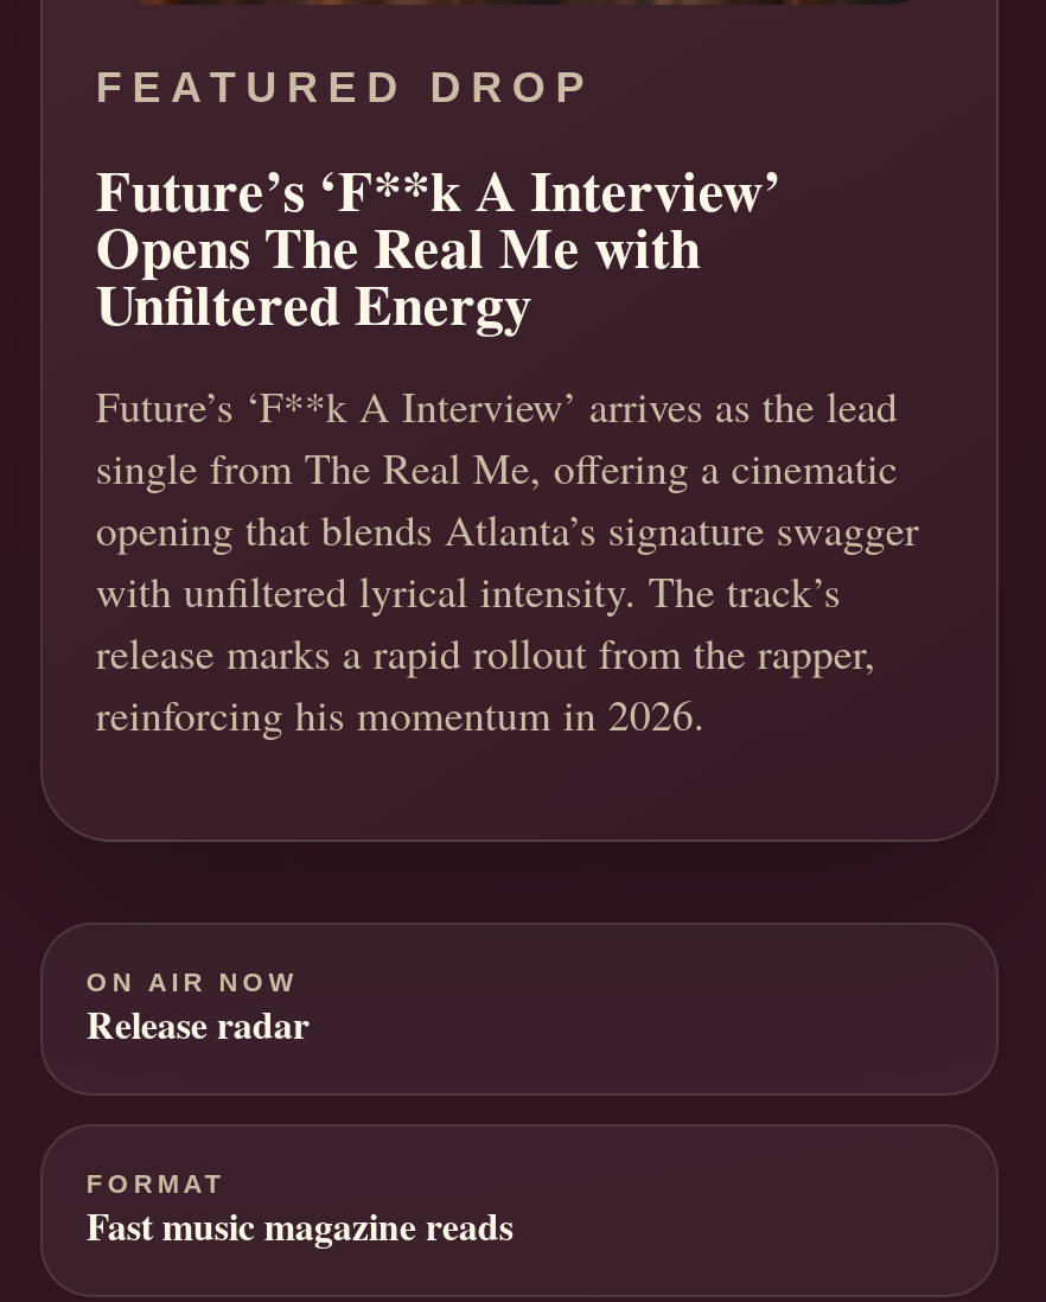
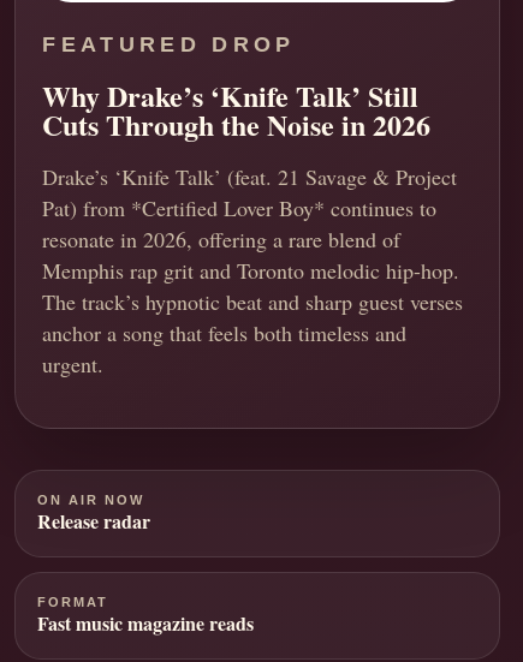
[96,148,919,743] Future’s ‘F**k A Interview’ | Opens The Real Me with | Unfiltered Energy | Future’s ‘F**k A Interview’ arrives as the lead | single from The Real Me, offering a cinematic | opening that blends Atlanta’s signature swagger | with unfiltered lyrical intensity. The track’s | release marks a rapid rollout from the rapper, | reinforcing his momentum in 2026. -> [43,75,463,379] Why Drake’s ‘Knife Talk’ Still | Cuts Through the Noise in 2026 | Drake’s ‘Knife Talk’ (feat. 21 Savage & Project | Pat) from *Certified Lover Boy* continues to | resonate in 2026, offering a rare blend of | Memphis rap grit and Toronto melodic hip-hop. | The track’s hypnotic beat and sharp guest verses | anchor a song that feels both timeless and | urgent.

